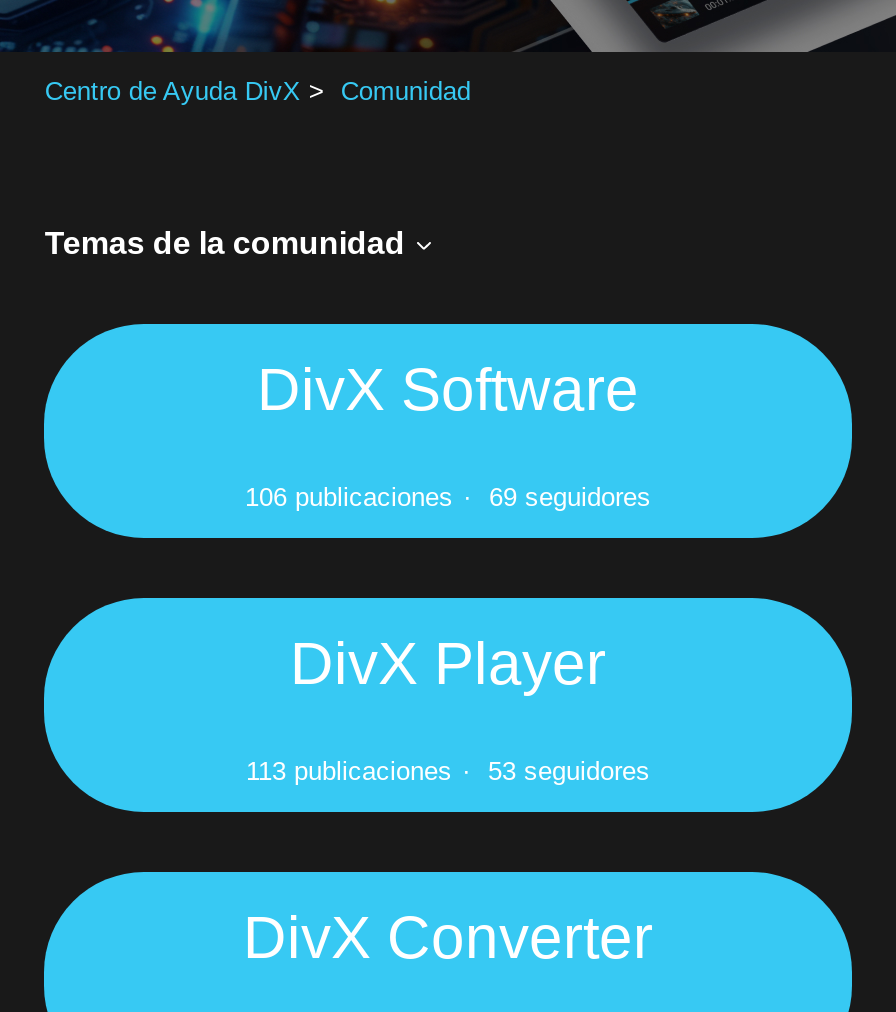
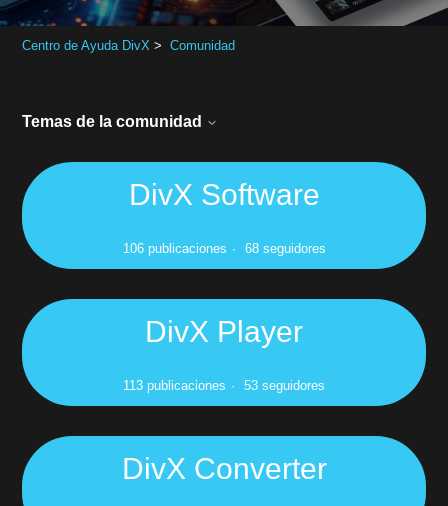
[245,482,651,512] 106 publicaciones 69 seguidores -> [122,241,325,256] 106 publicaciones 68 seguidores

